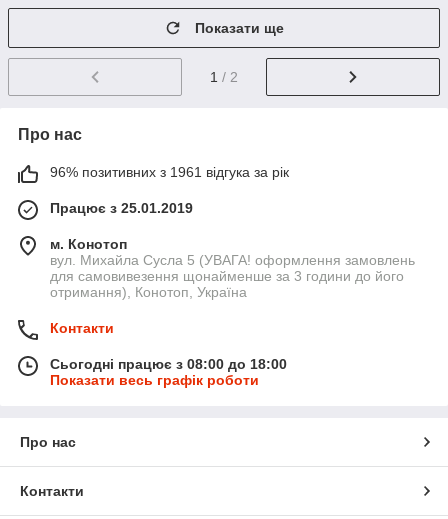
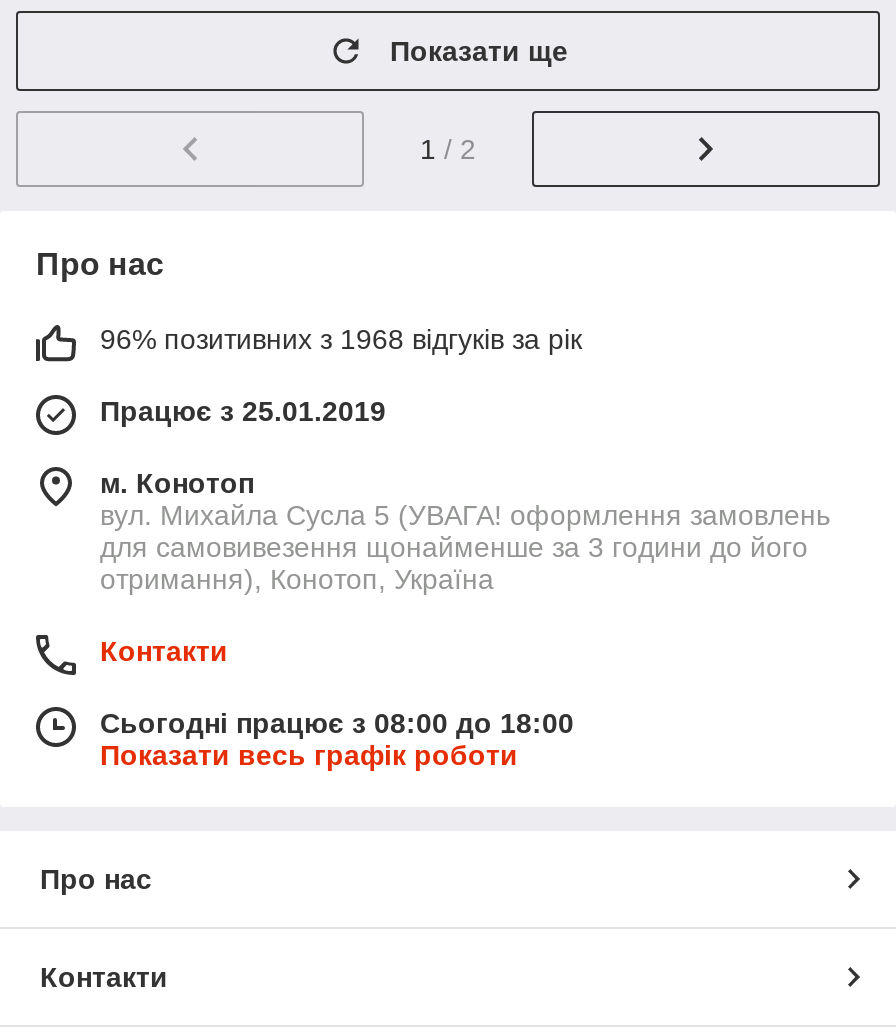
[50,164,289,180] 96% позитивних з 1961 відгука за рік -> [100,323,582,355] 96% позитивних з 1968 відгуків за рік

